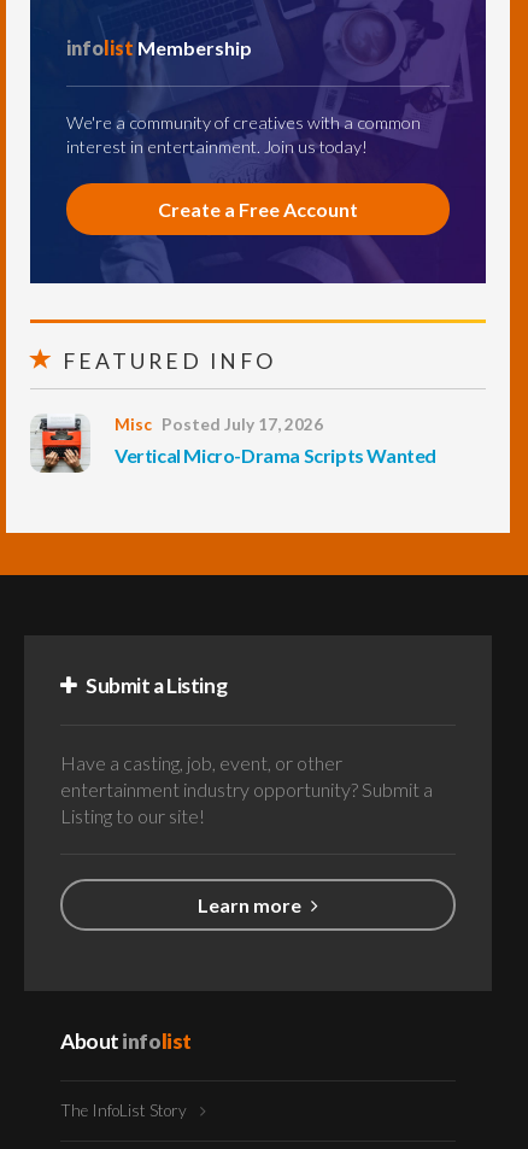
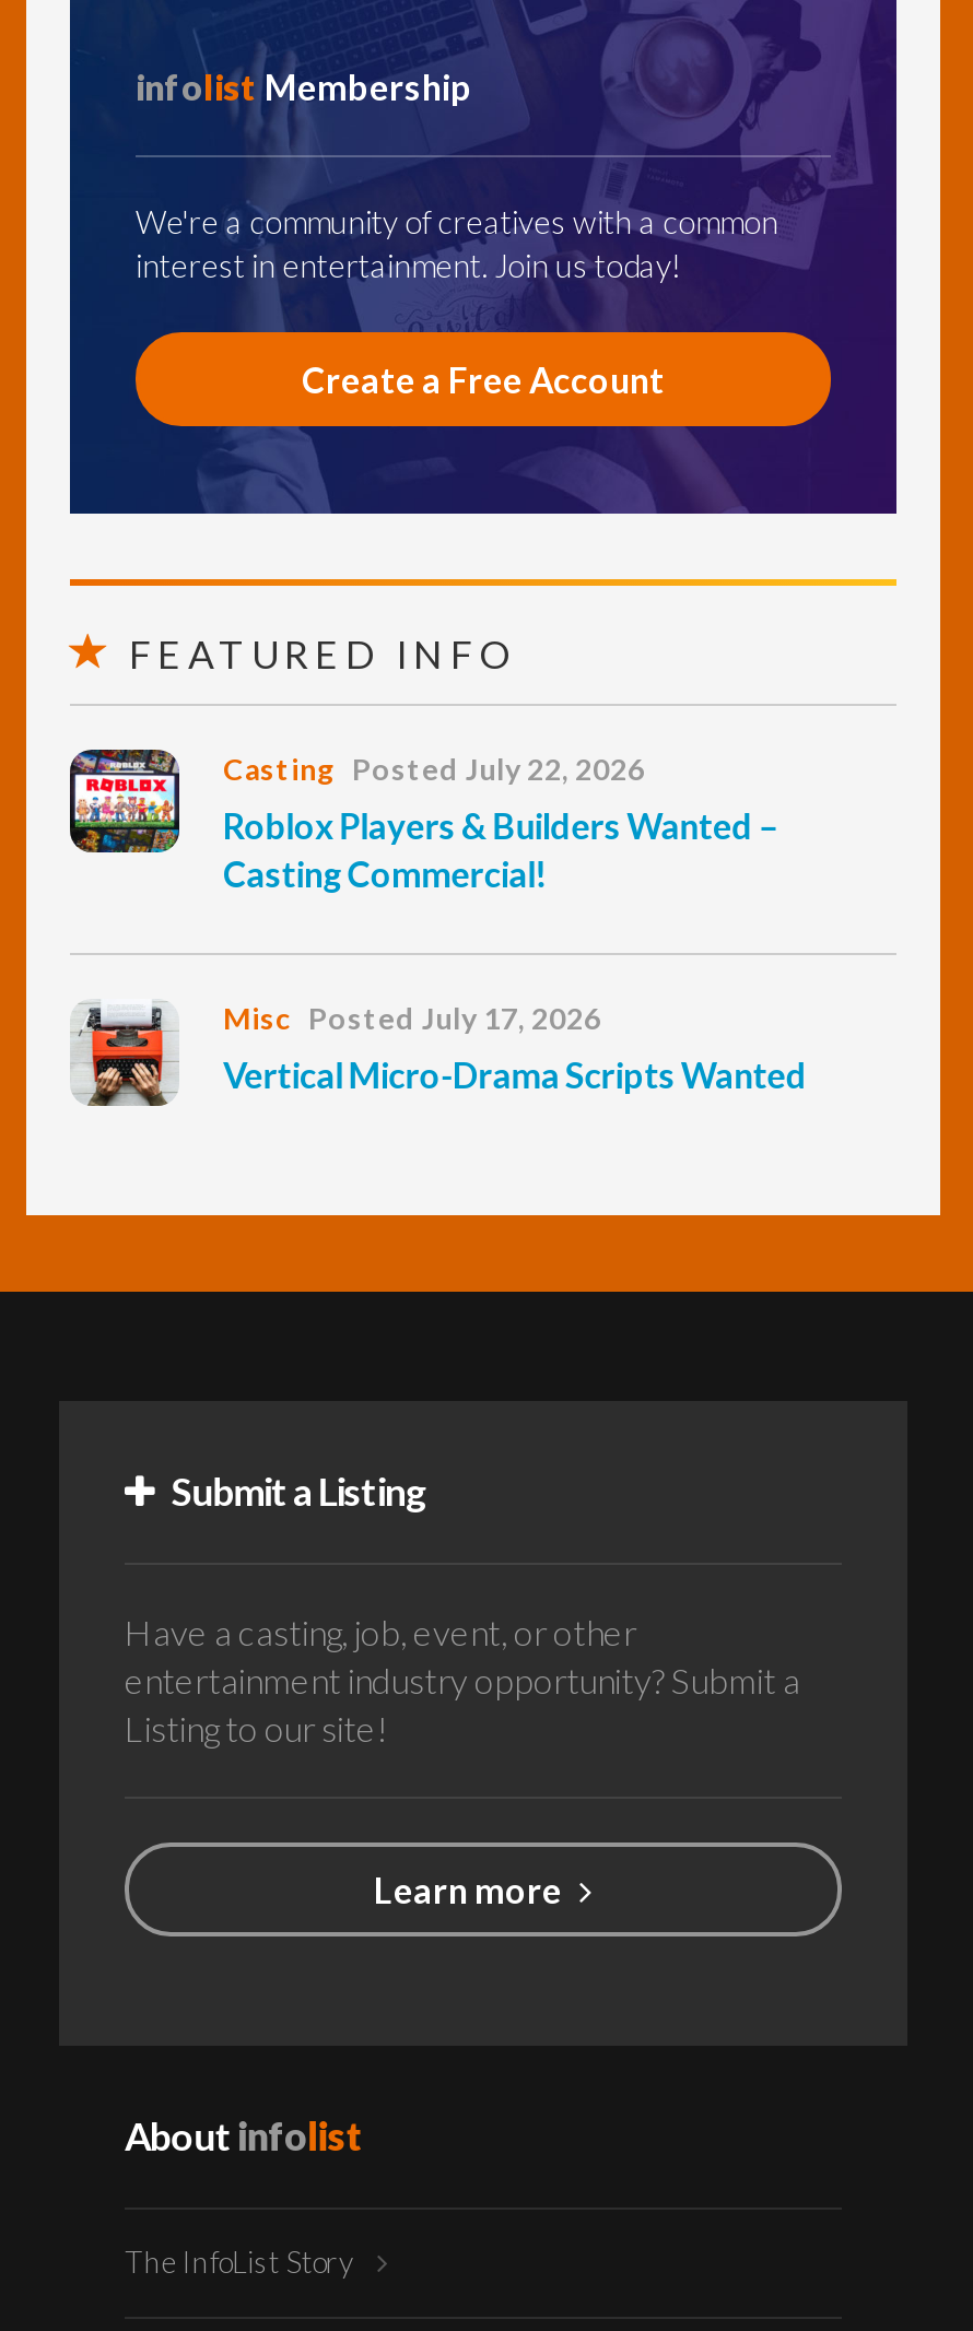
none -> [68,747,777,893] [image] | Casting Posted July 22, 2026 | Roblox Players & Builders Wanted – | Casting Commercial!

